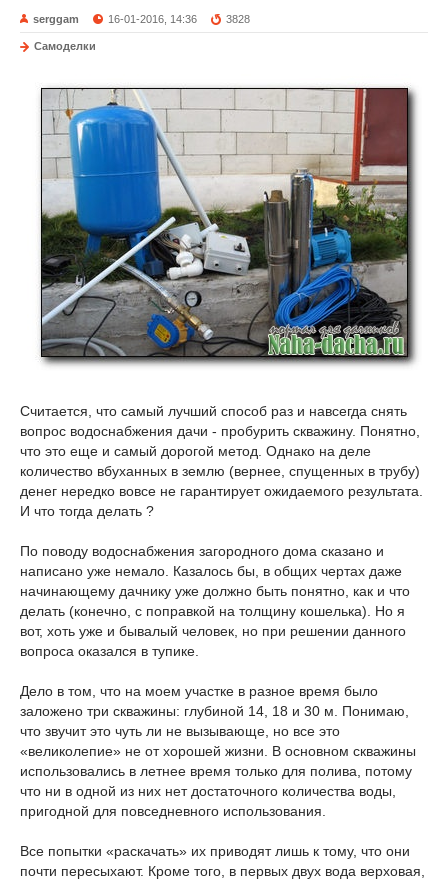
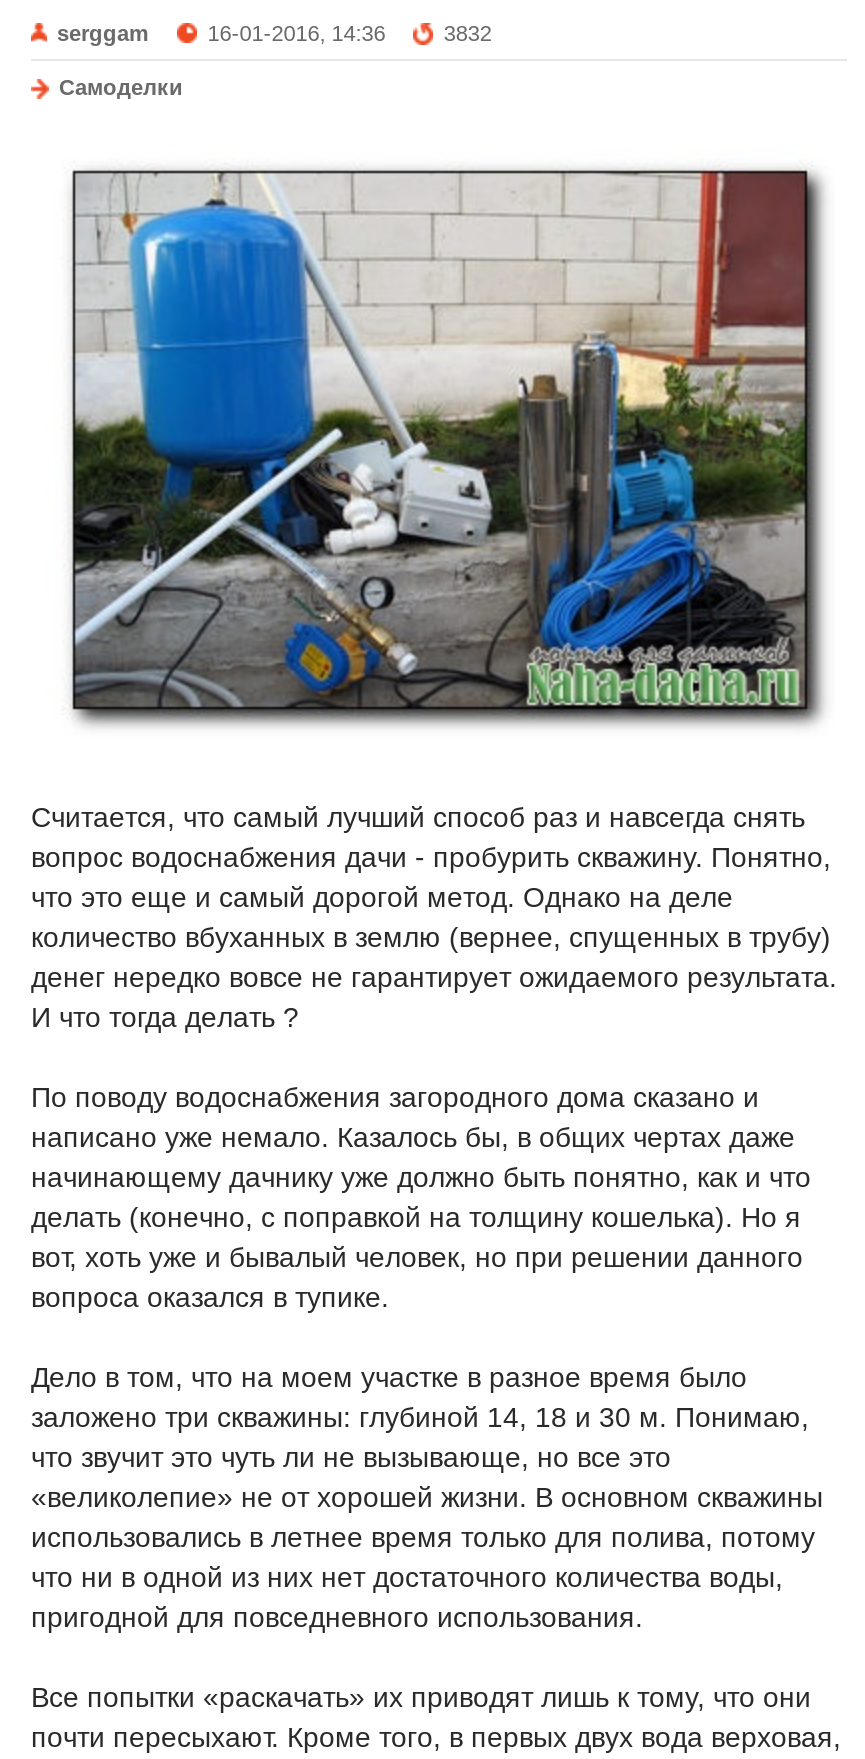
[226,13,250,25] 3828 -> [444,21,492,45] 3832

